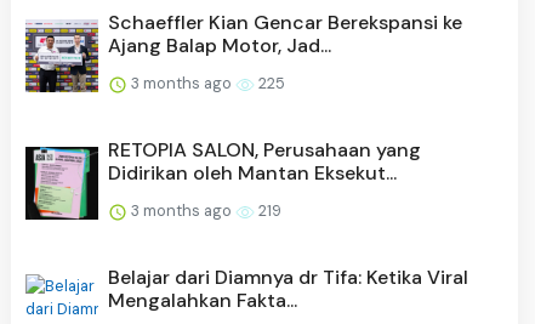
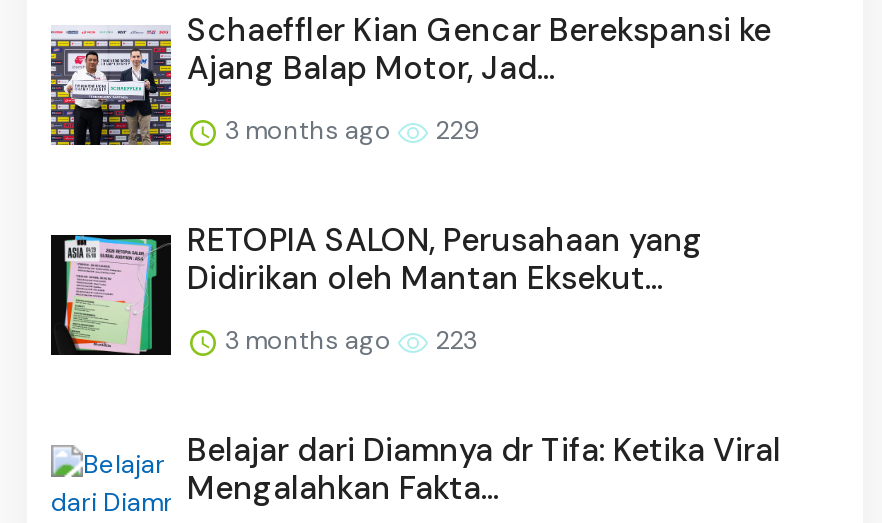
[127,73,285,94] 3 months ago 225 -> [219,113,479,147] 3 months ago 229
[127,200,281,221] 3 months ago 219 -> [219,323,477,357] 3 months ago 223

